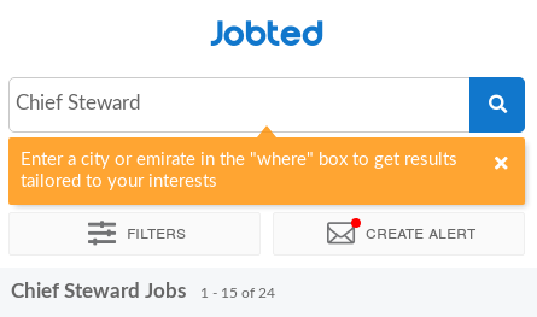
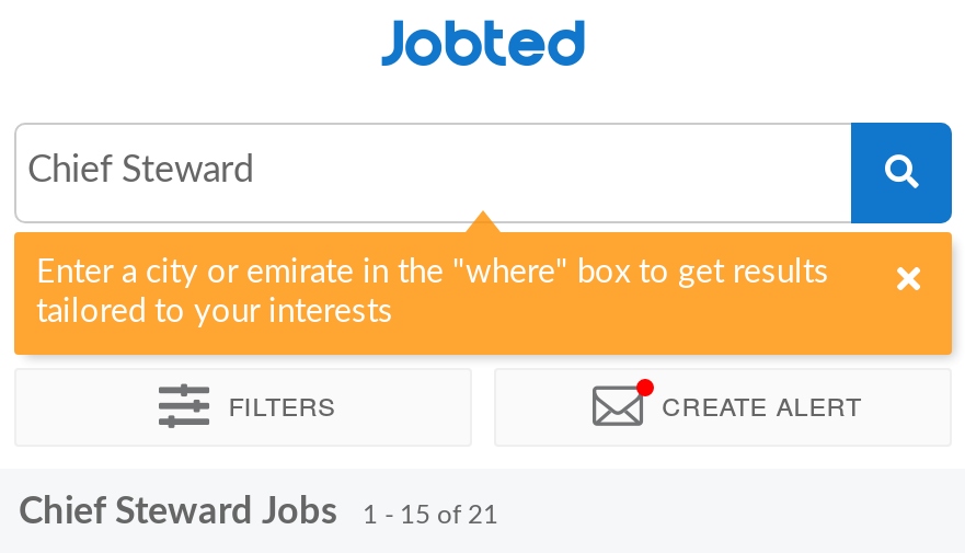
[200,286,275,300] 1 - 15 of 24 -> [363,502,498,528] 1 - 15 of 21

